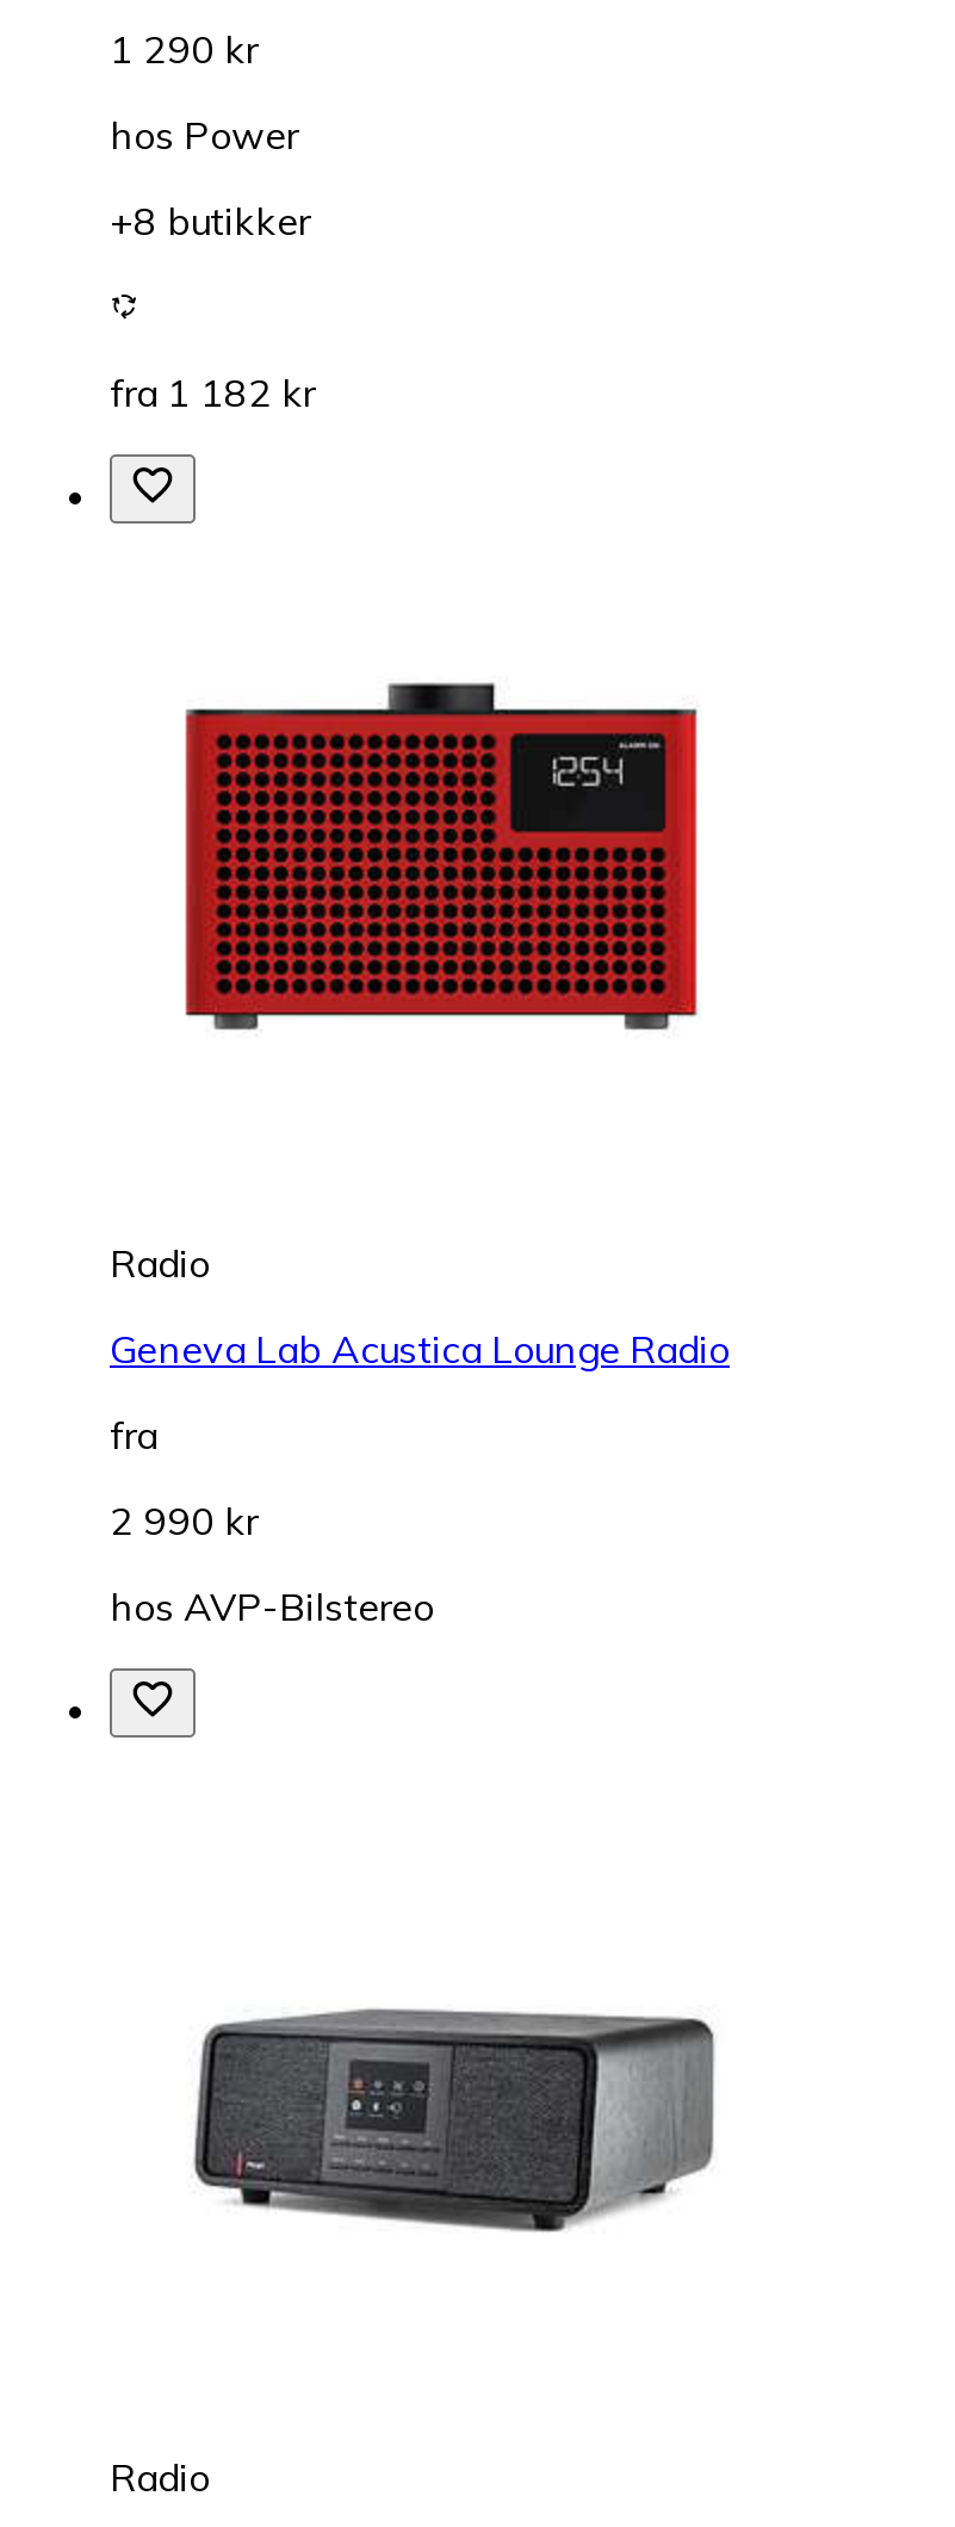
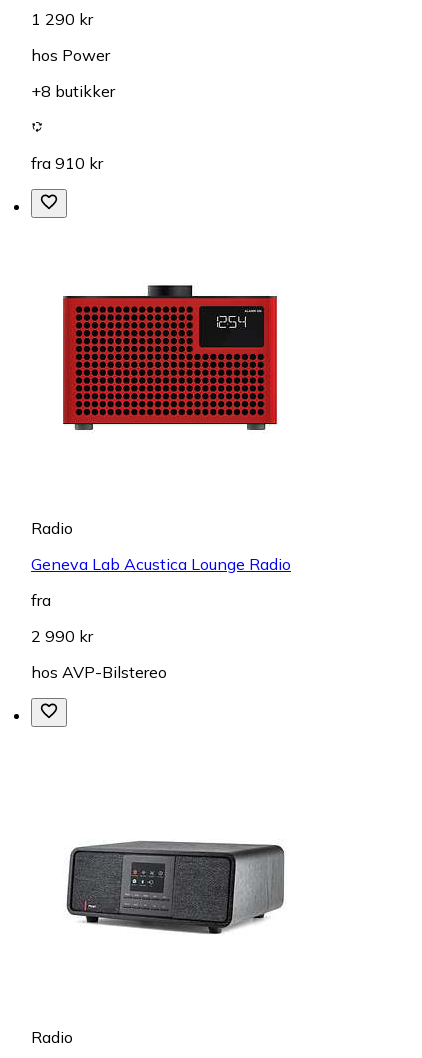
[110,368,315,416] fra 1 182 kr -> [31,153,103,173] fra 910 kr

